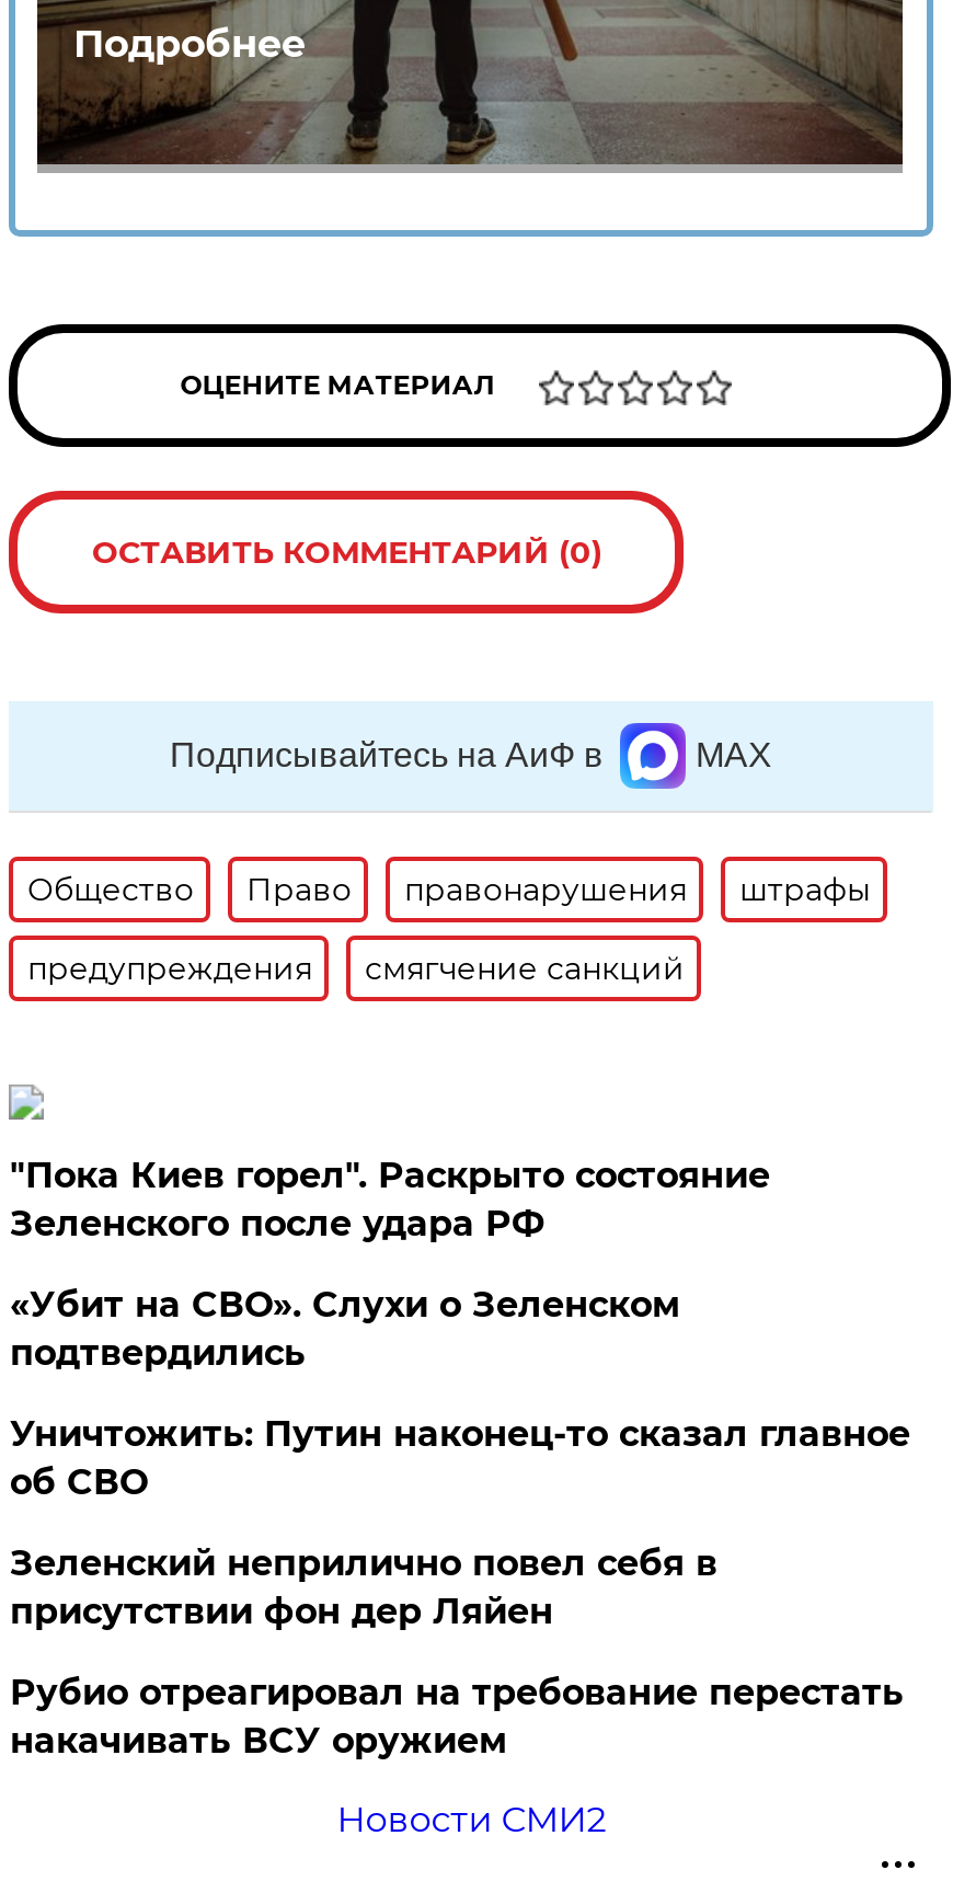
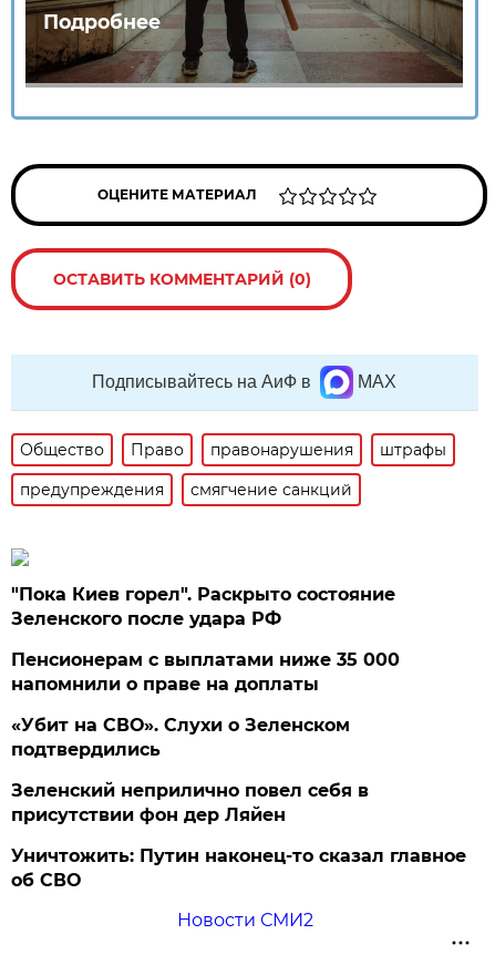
none -> [12,649,400,695] Пенсионерам с выплатами ниже 35 000 | напомнили о праве на доплаты
moved [10,1284,680,1374] -> [12,715,350,760]: «Убит на СВО». Слухи о Зеленском | подтвердились
moved [10,1413,910,1503] -> [12,845,467,891]: Уничтожить: Путин наконец-то сказал главное | об СВО
[10,1672,903,1762] Рубио отреагировал на требование перестать | накачивать ВСУ оружием -> none

